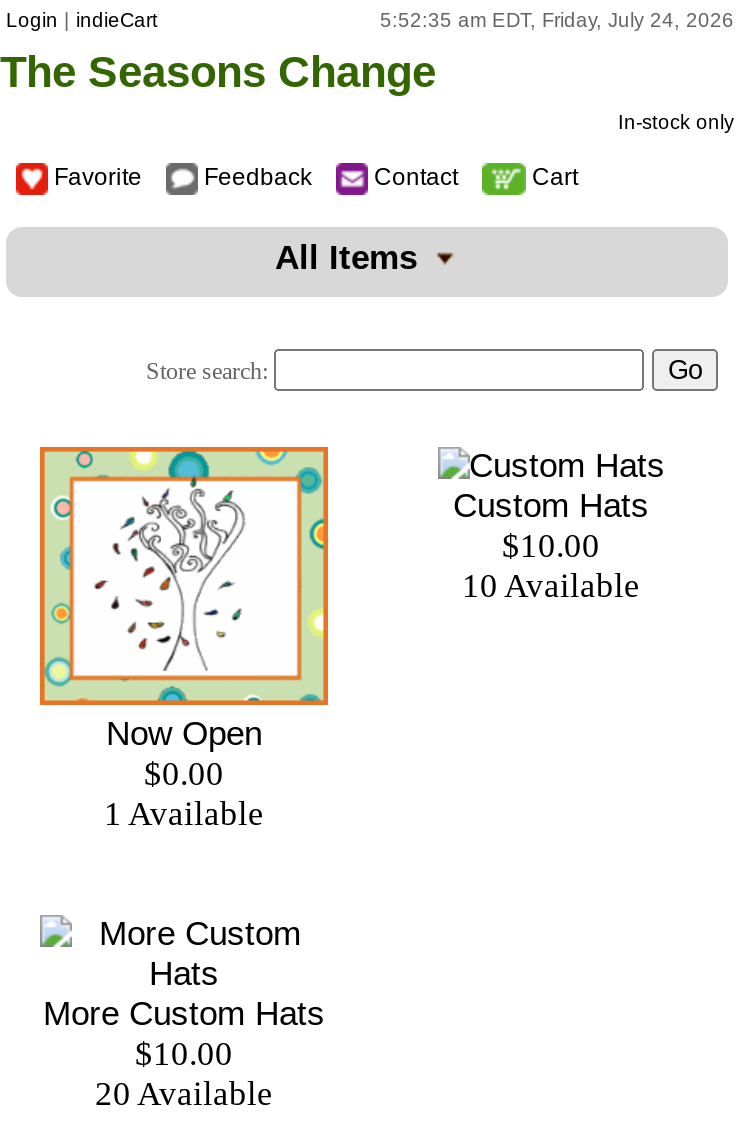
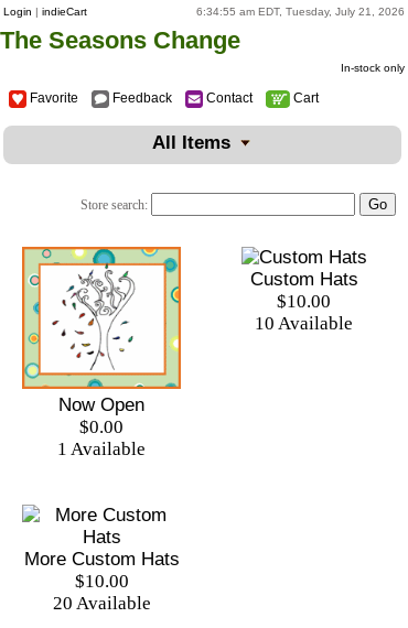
[380,9,734,31] 5:52:35 am EDT, Friday, July 24, 2026 -> [196,6,405,18] 6:34:55 am EDT, Tuesday, July 21, 2026

